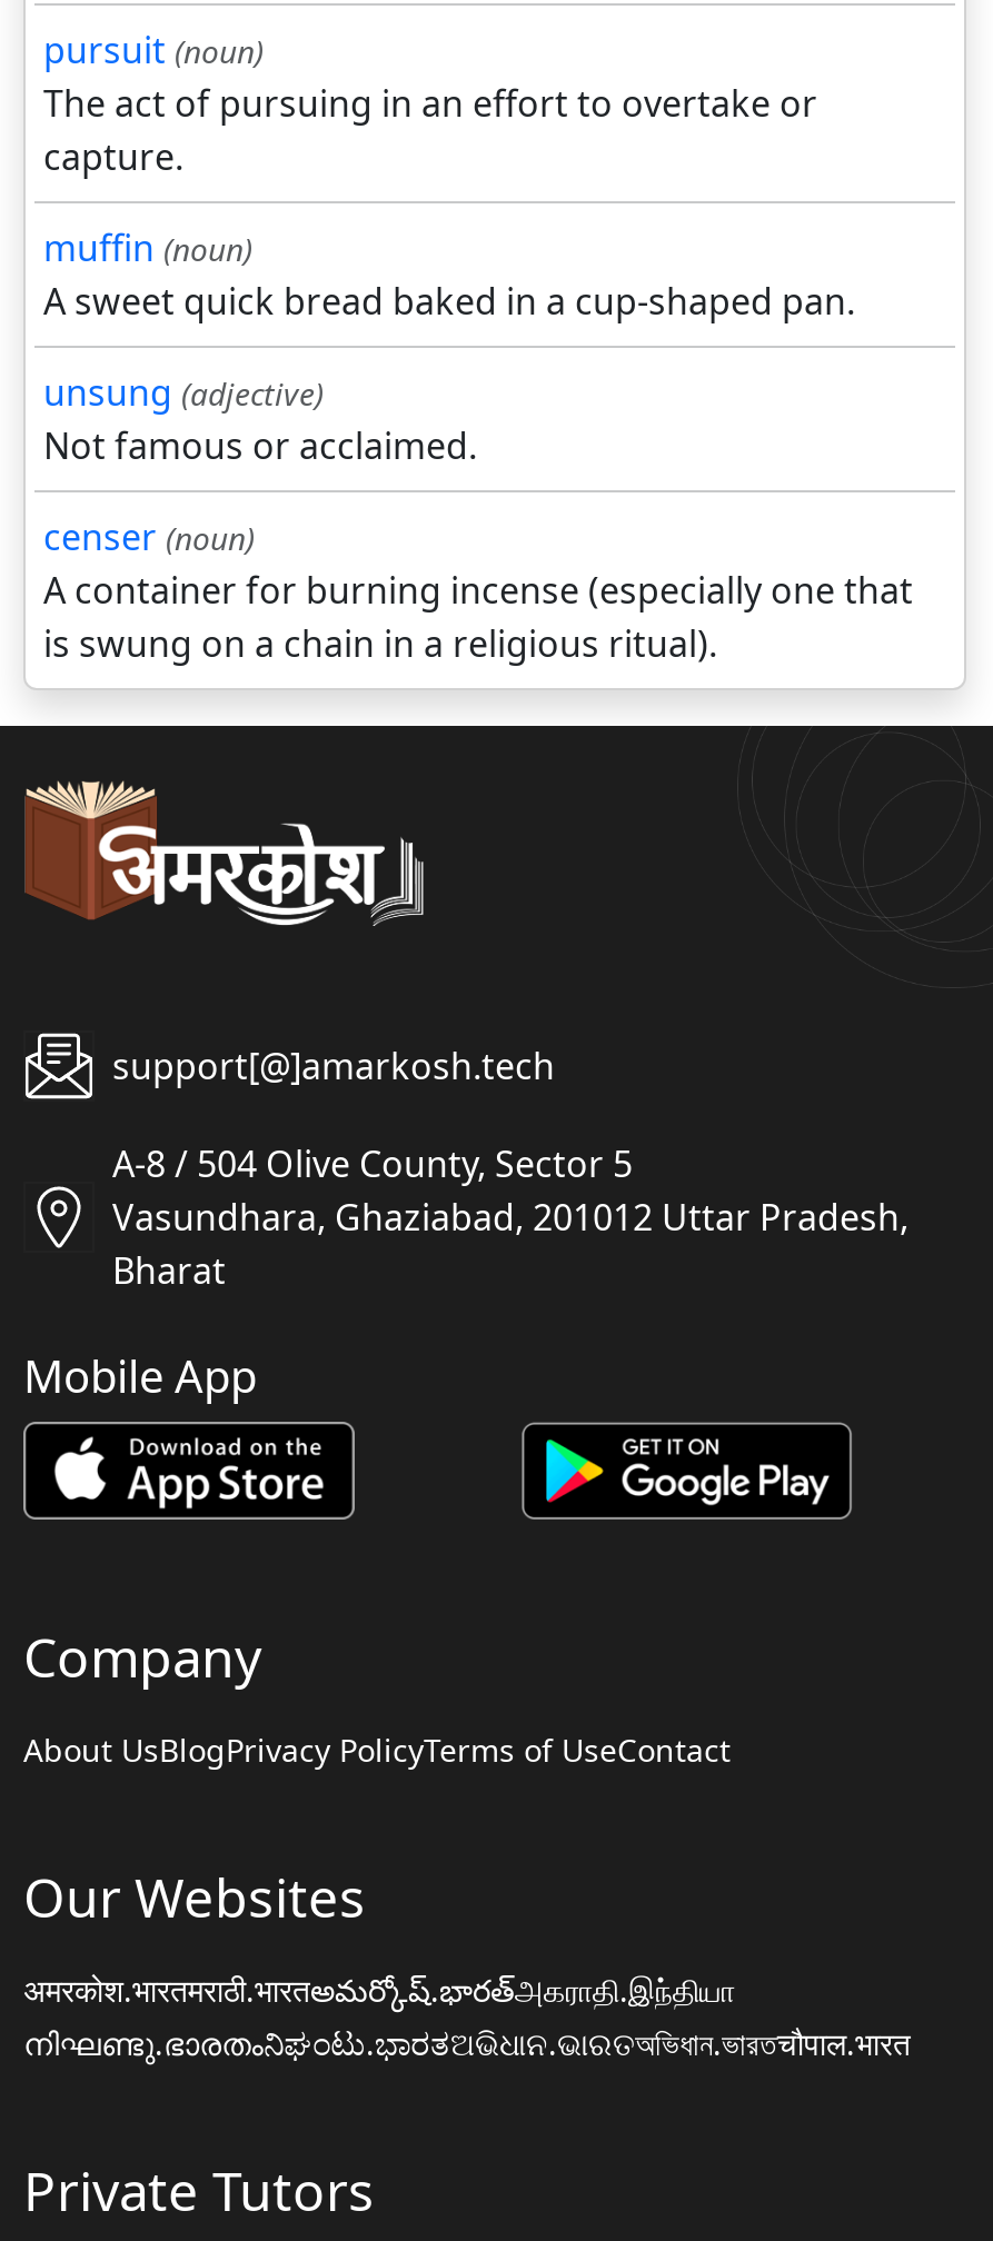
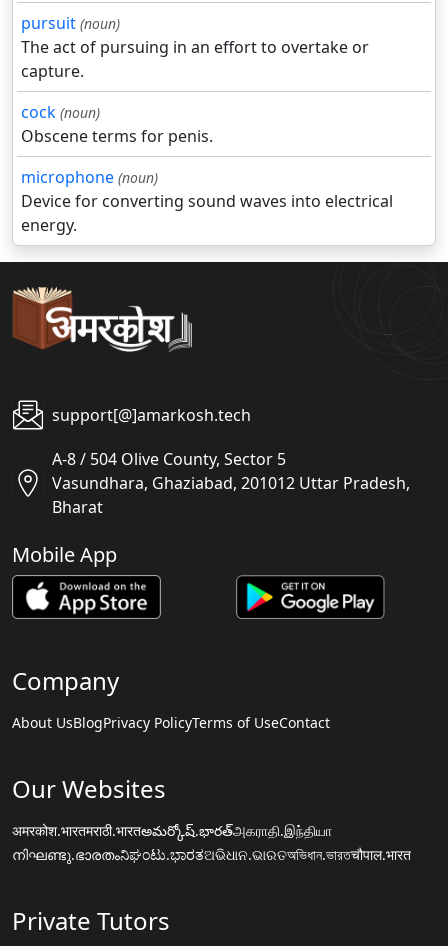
[43,224,913,669] muffin (noun) | A sweet quick bread baked in a cup-shaped pan. | unsung (adjective) | Not famous or acclaimed. | censer (noun) | A container for burning incense (especially one that | is swung on a chain in a religious ritual). -> [21,101,393,236] cock (noun) | Obscene terms for penis. | microphone (noun) | Device for converting sound waves into electrical | energy.

